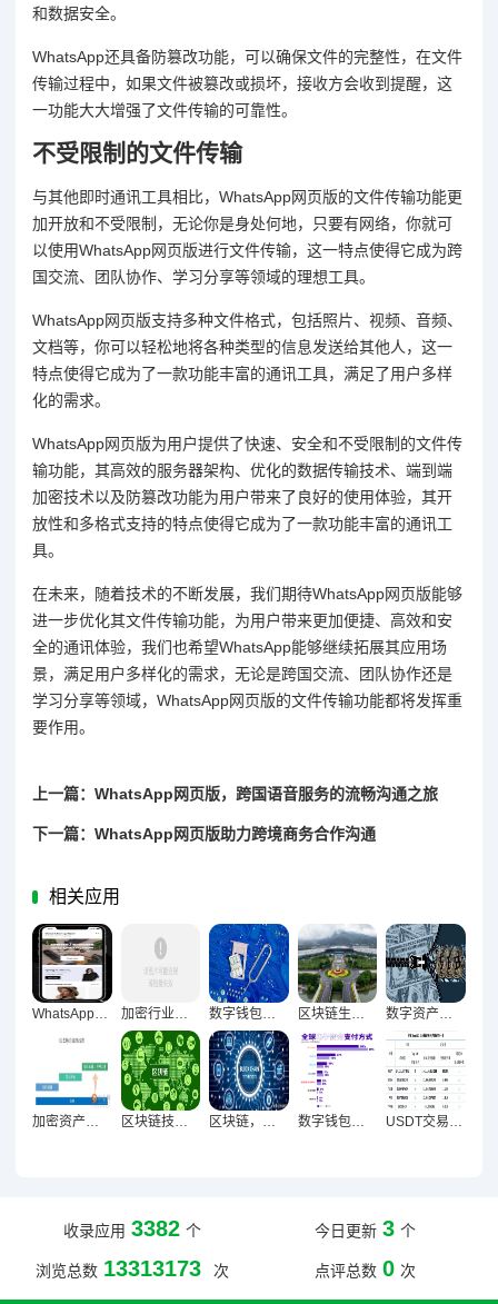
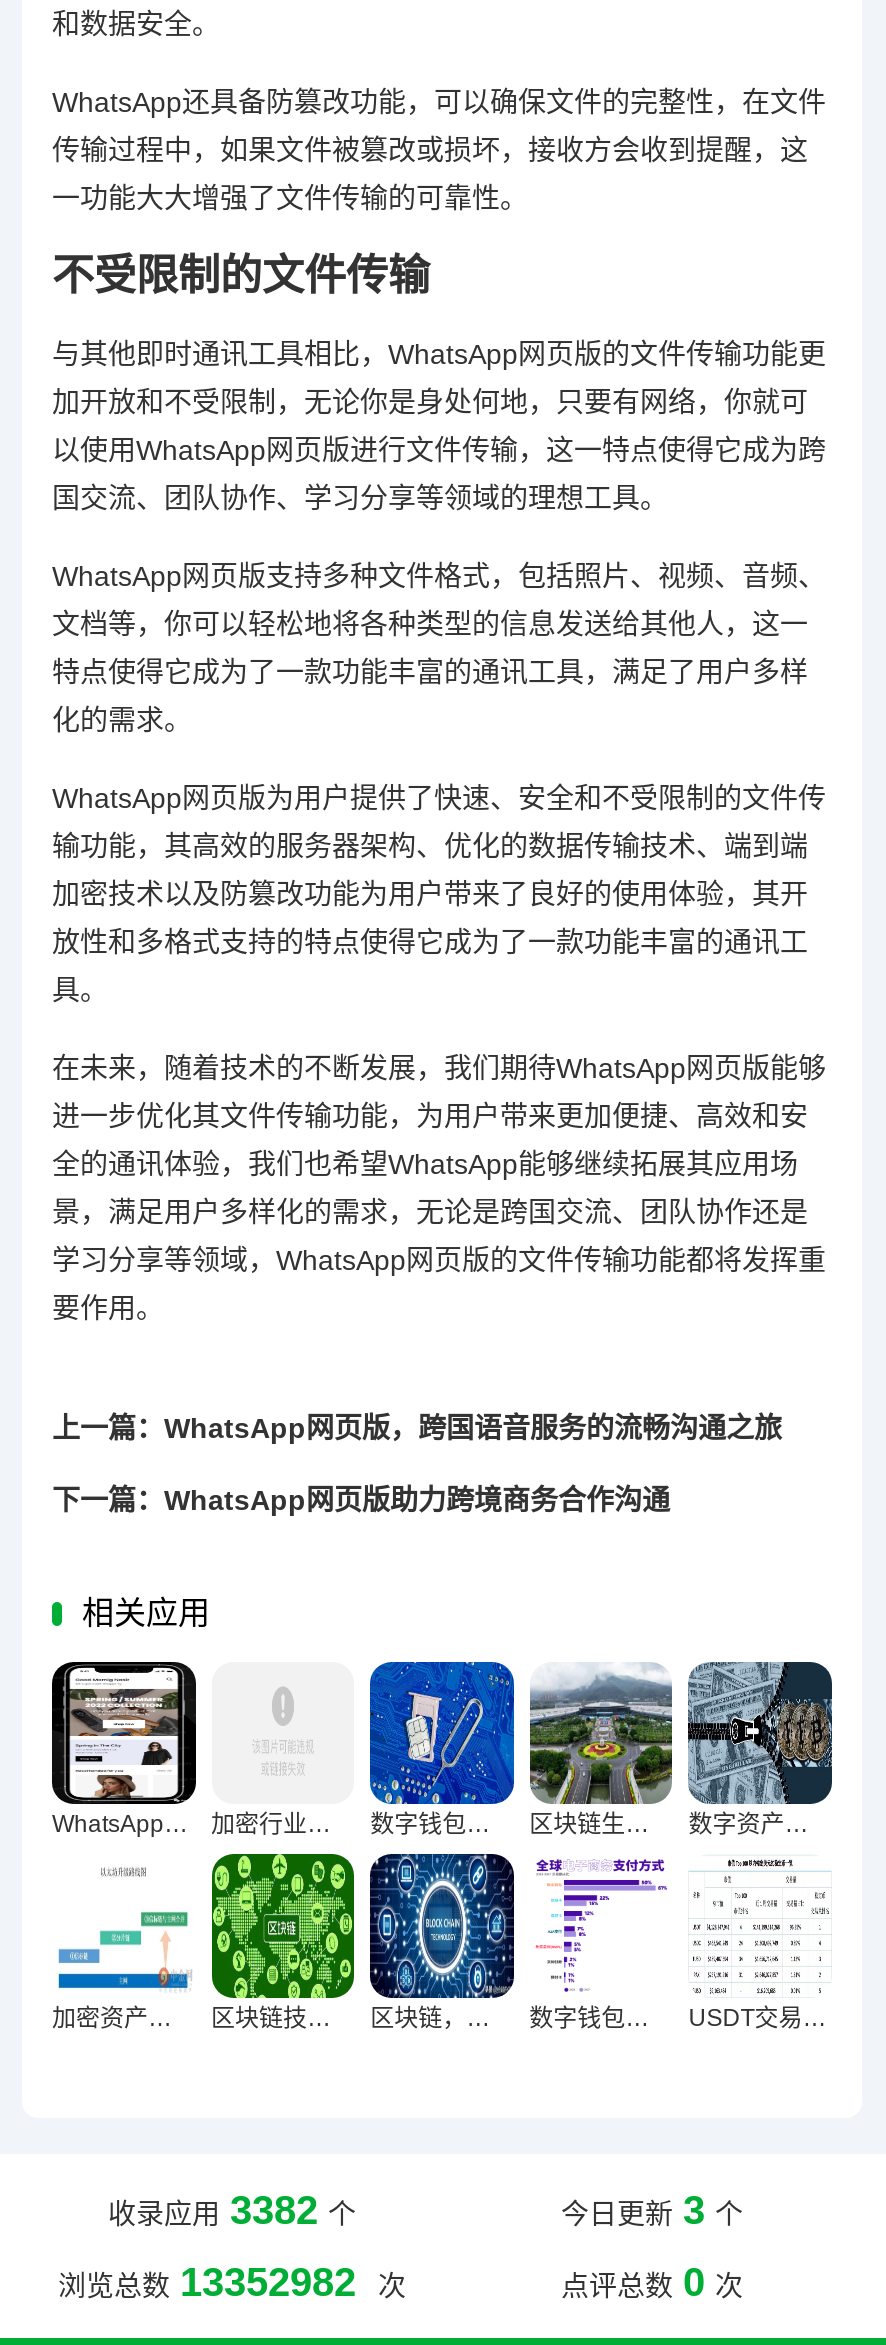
[36,1256,229,1281] 浏览总数 13313173 次 -> [58,2260,406,2304] 浏览总数 13352982 次

